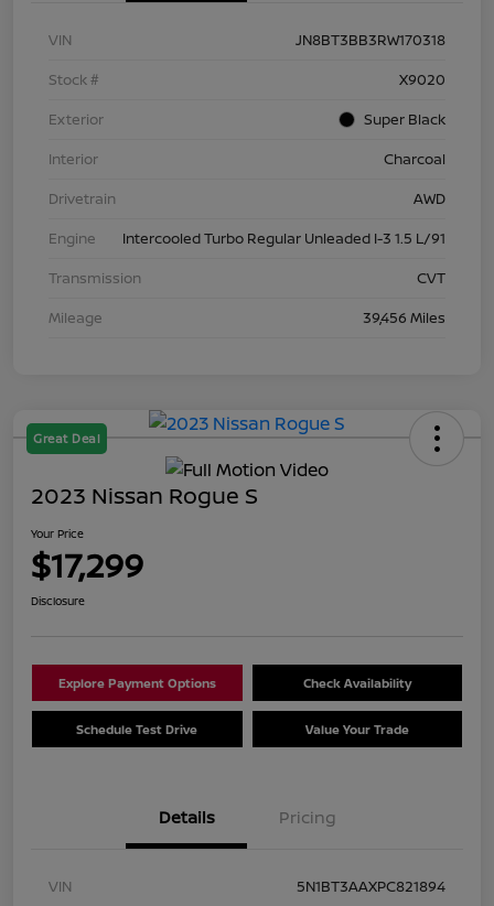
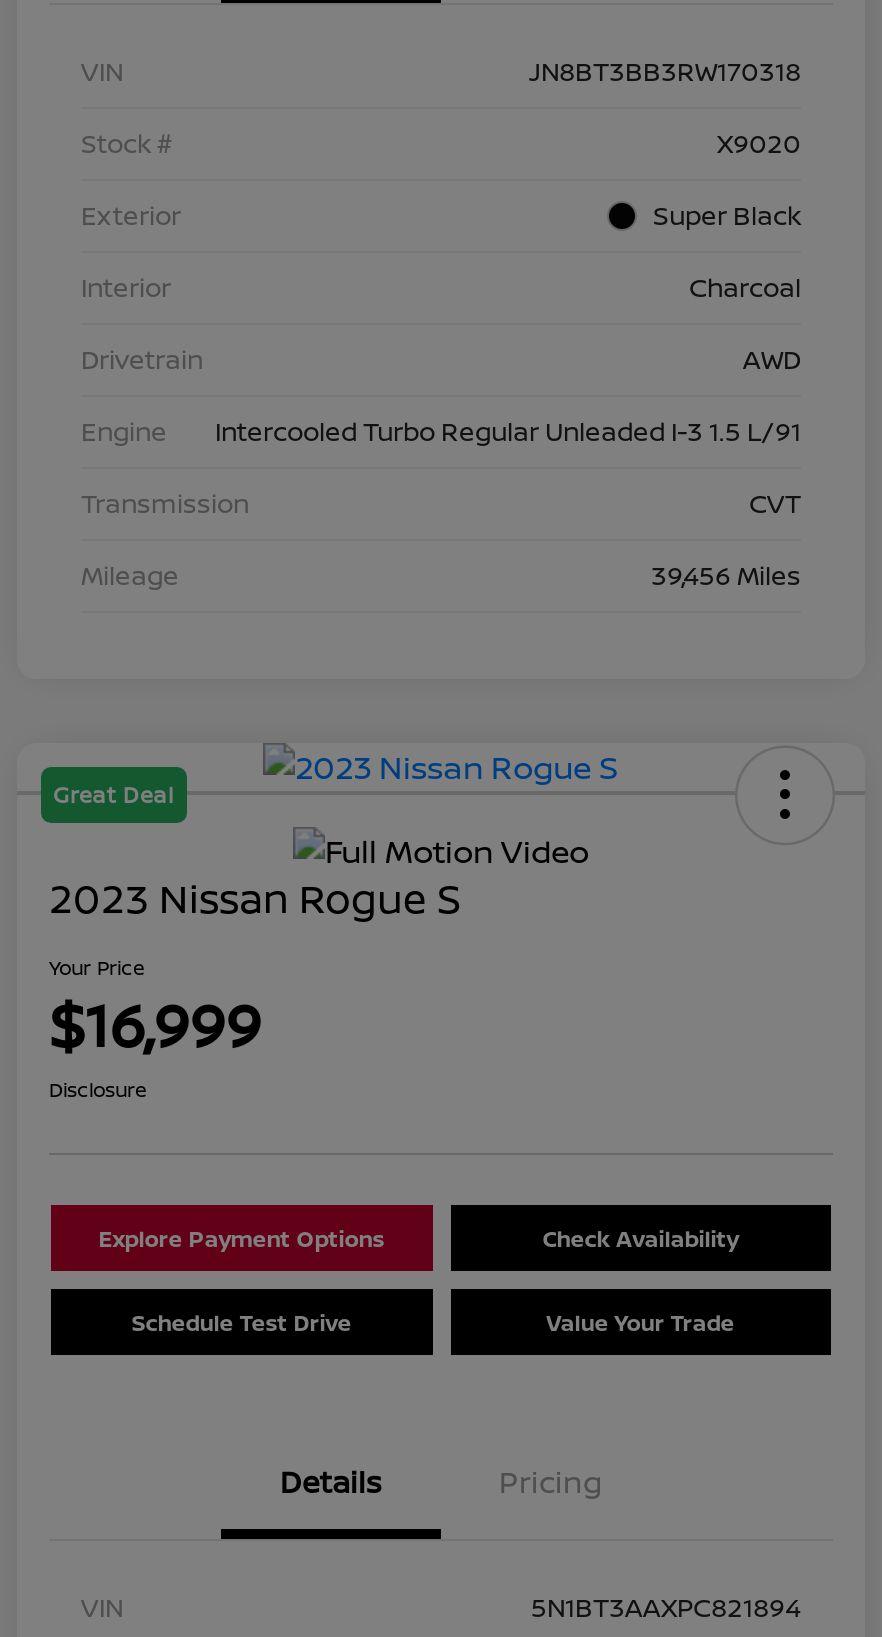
[31,542,143,587] $17,299 -> [49,983,261,1065] $16,999

